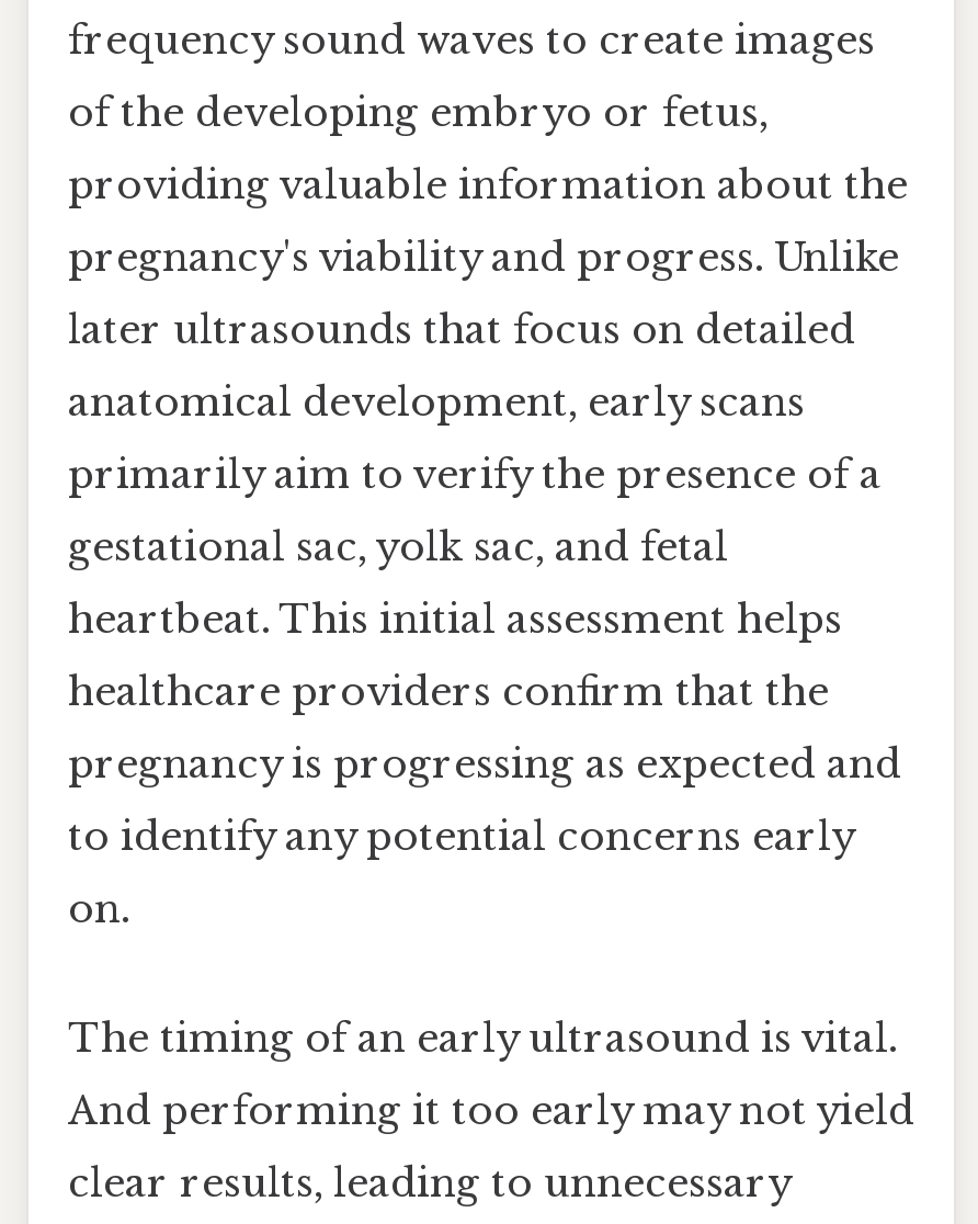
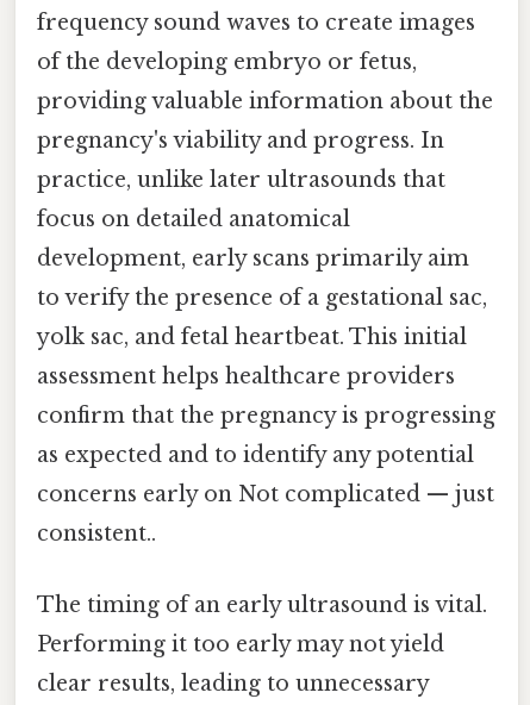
[68,234,901,934] pregnancy's viability and progress. Unlike | later ultrasounds that focus on detailed | anatomical development, early scans | primarily aim to verify the presence of a | gestational sac, yolk sac, and fetal | heartbeat. This initial assessment helps | healthcare providers confirm that the | pregnancy is progressing as expected and | to identify any potential concerns early | on. -> [37,128,495,547] pregnancy's viability and progress. In | practice, unlike later ultrasounds that | focus on detailed anatomical | development, early scans primarily aim | to verify the presence of a gestational sac, | yolk sac, and fetal heartbeat. This initial | assessment helps healthcare providers | confirm that the pregnancy is progressing | as expected and to identify any potential | concerns early on Not complicated — just | consistent..
[68,1088,914,1136] And performing it too early may not yield -> [37,631,444,657] Performing it too early may not yield

